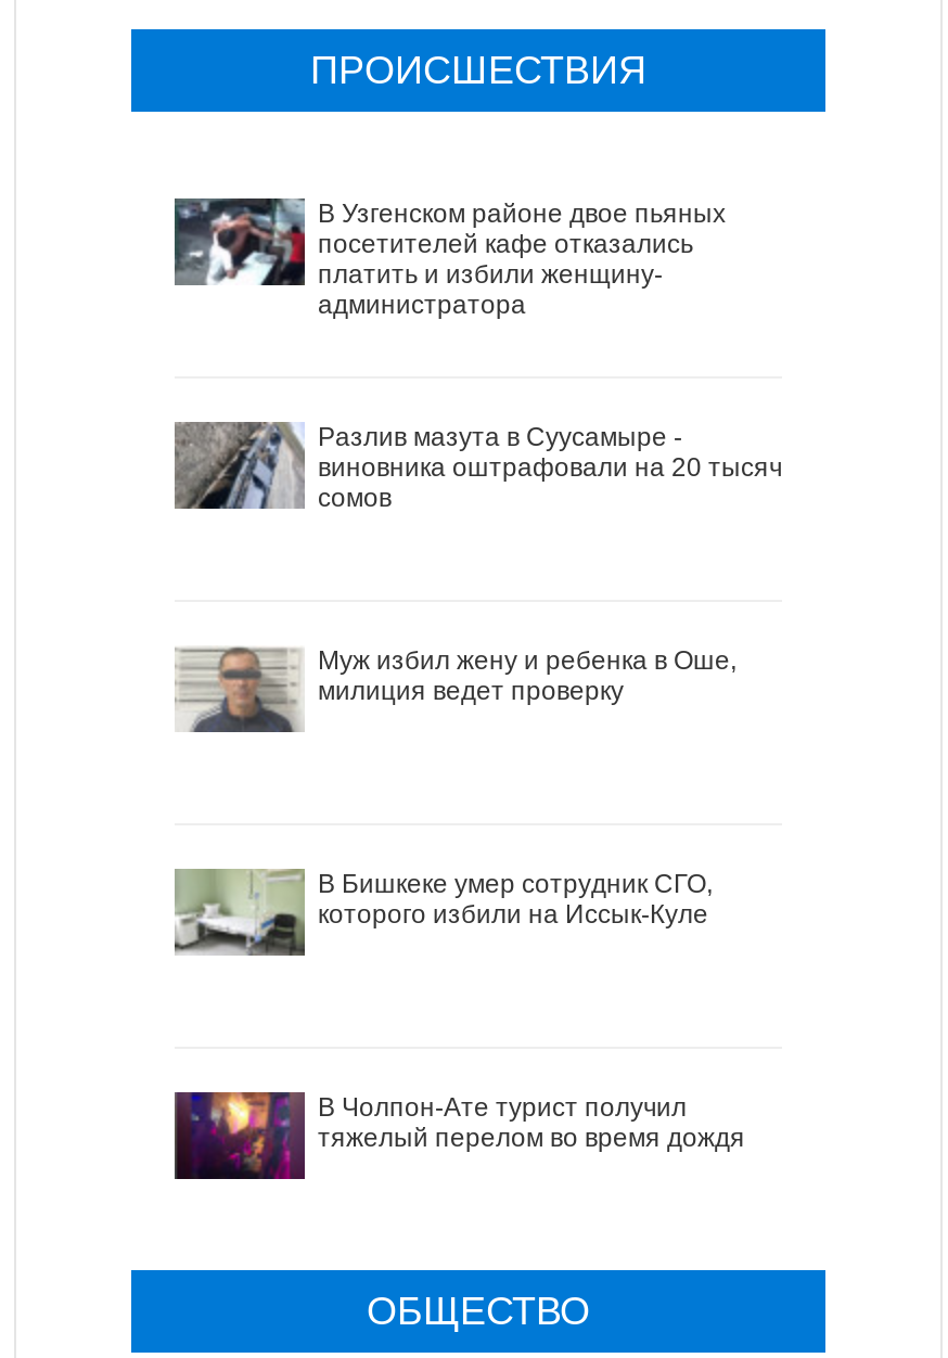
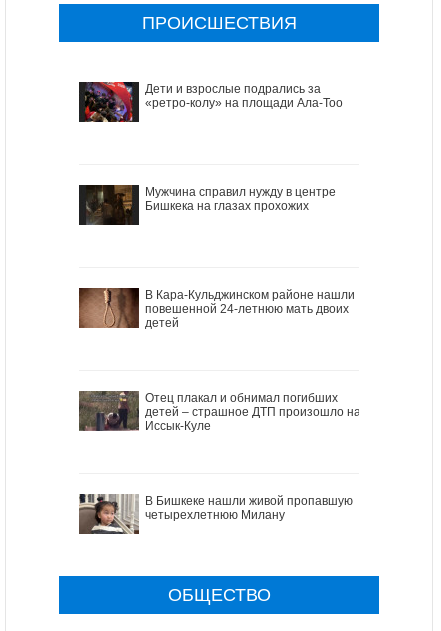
[175,196,726,320] [image] | В Узгенском районе двое пьяных | посетителей кафе отказались | платить и избили женщину- | администратора -> [79,81,343,123] [image] | Дети и взрослые подрались за | «ретро-колу» на площади Ала-Тоо
[175,422,782,513] [image] | Разлив мазута в Суусамыре - | виновника оштрафовали на 20 тысяч | сомов -> [79,185,336,226] [image] | Мужчина справил нужду в центре | Бишкека на глазах прохожих
[175,645,736,734] [image] | Муж избил жену и ребенка в Оше, | милиция ведет проверку -> [78,287,355,330] [image] | В Кара-Кульджинском районе нашли | повешенной 24-летнюю мать двоих | детей
[175,868,713,956] [image] | В Бишкеке умер сотрудник СГО, | которого избили на Иссык-Куле -> [78,391,361,433] [image] | Отец плакал и обнимал погибших | детей – страшное ДТП произошло на | Иссык-Куле
[175,1092,745,1179] [image] | В Чолпон-Ате турист получил | тяжелый перелом во время дождя -> [79,494,353,535] [image] | В Бишкеке нашли живой пропавшую | четырехлетнюю Милану

